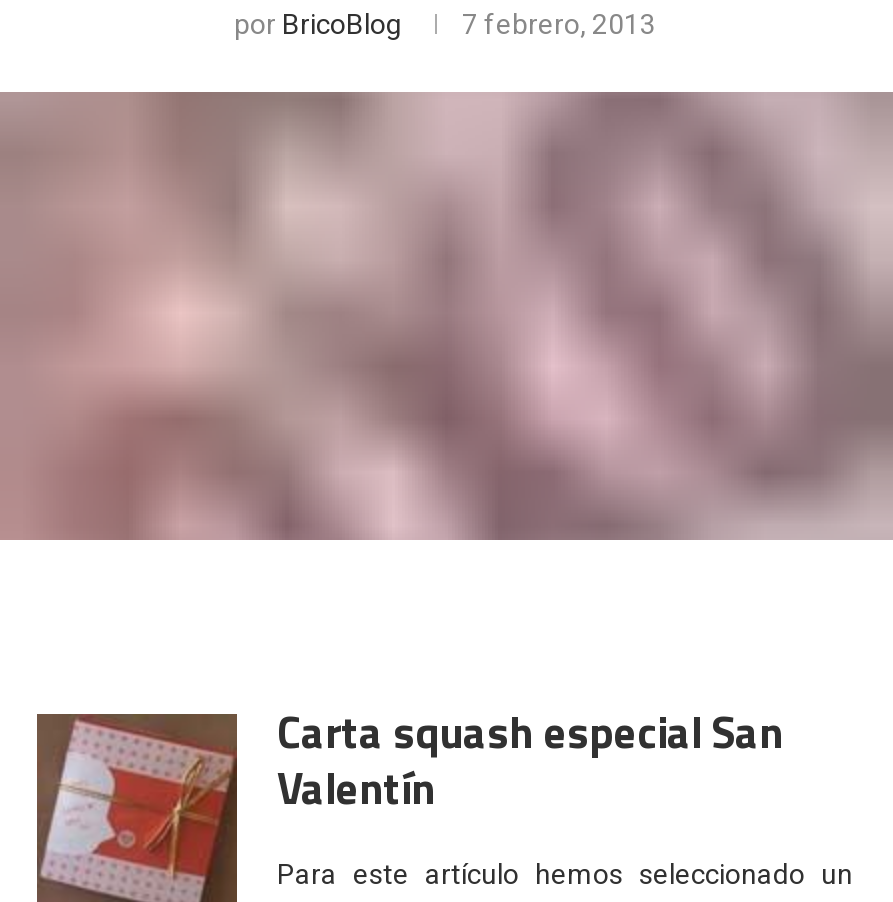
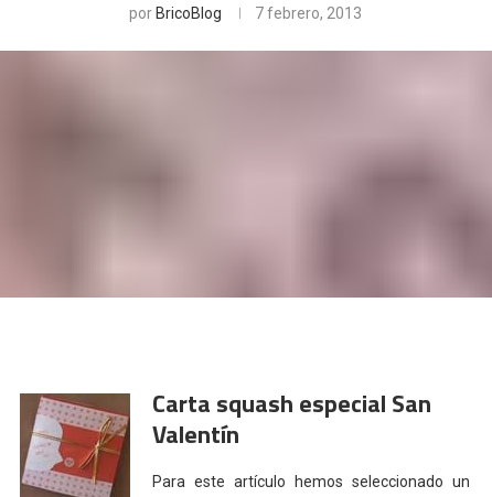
[33,92,887,540] [image] -> [17,51,489,298] [image]

